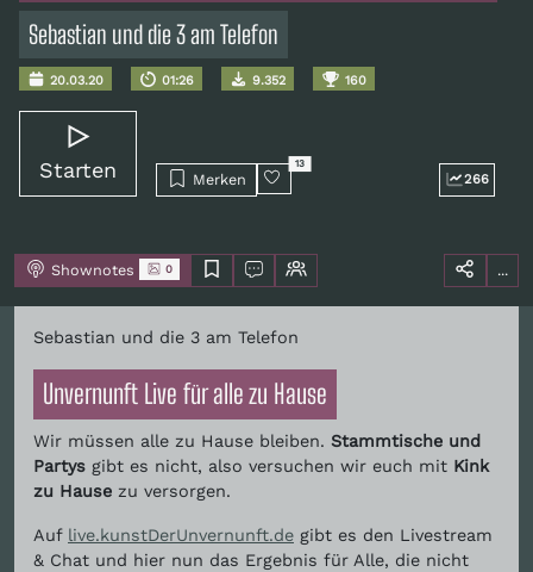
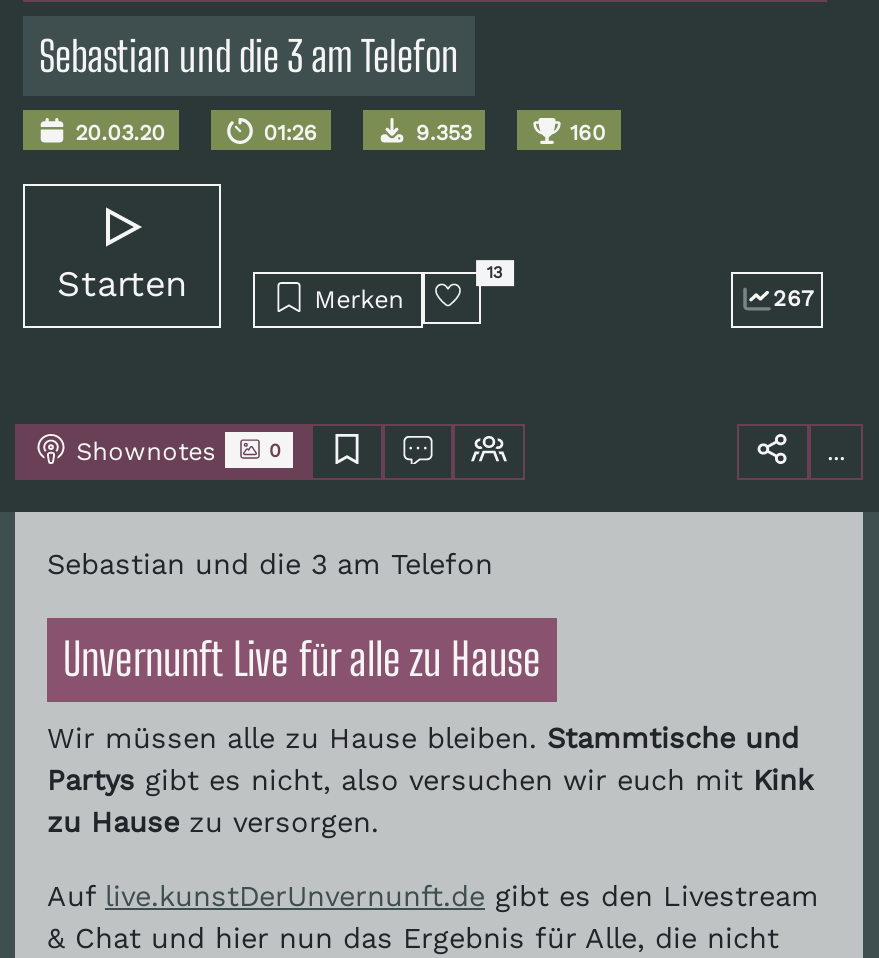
[248,72,286,88] 9.352 -> [408,119,472,145] 9.353
[464,171,489,186] 266 -> [773,285,813,311] 267

